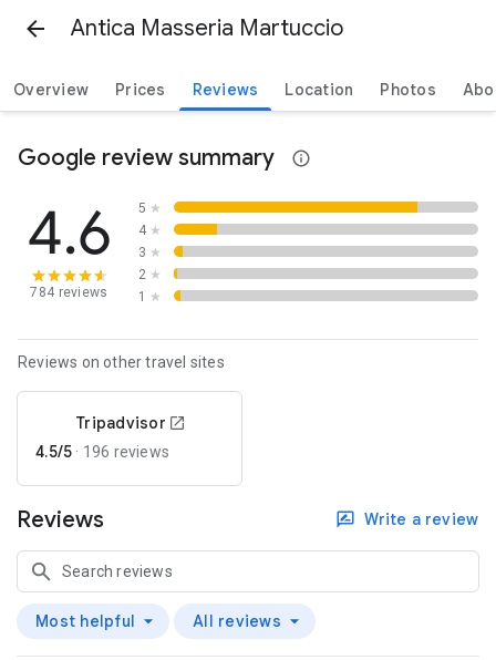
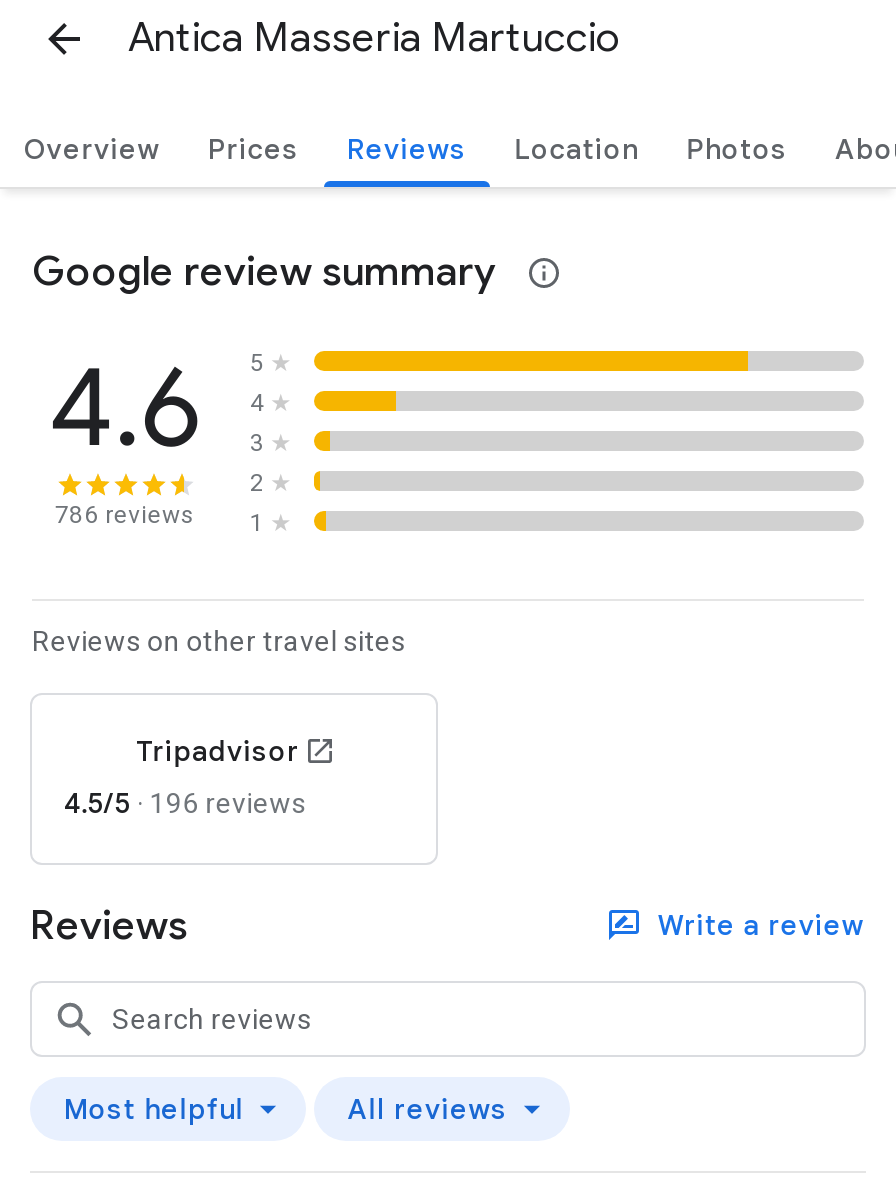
[30,285,108,300] 784 reviews -> [55,501,195,529] 786 reviews

